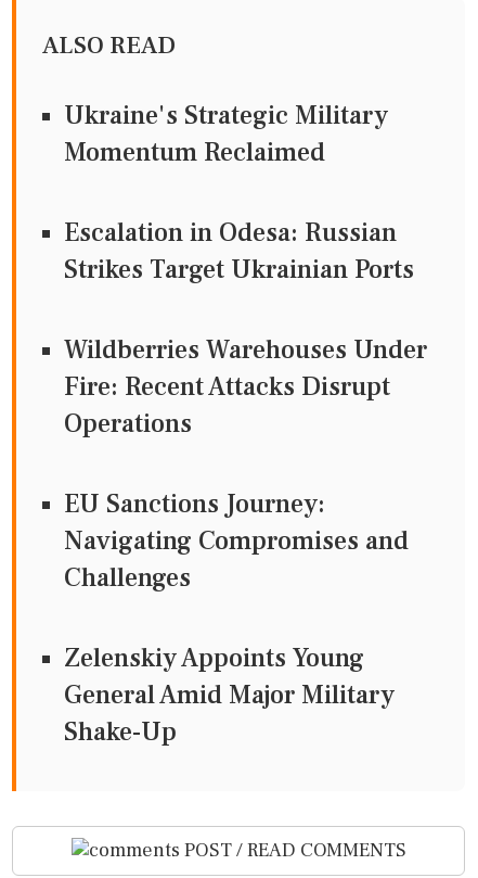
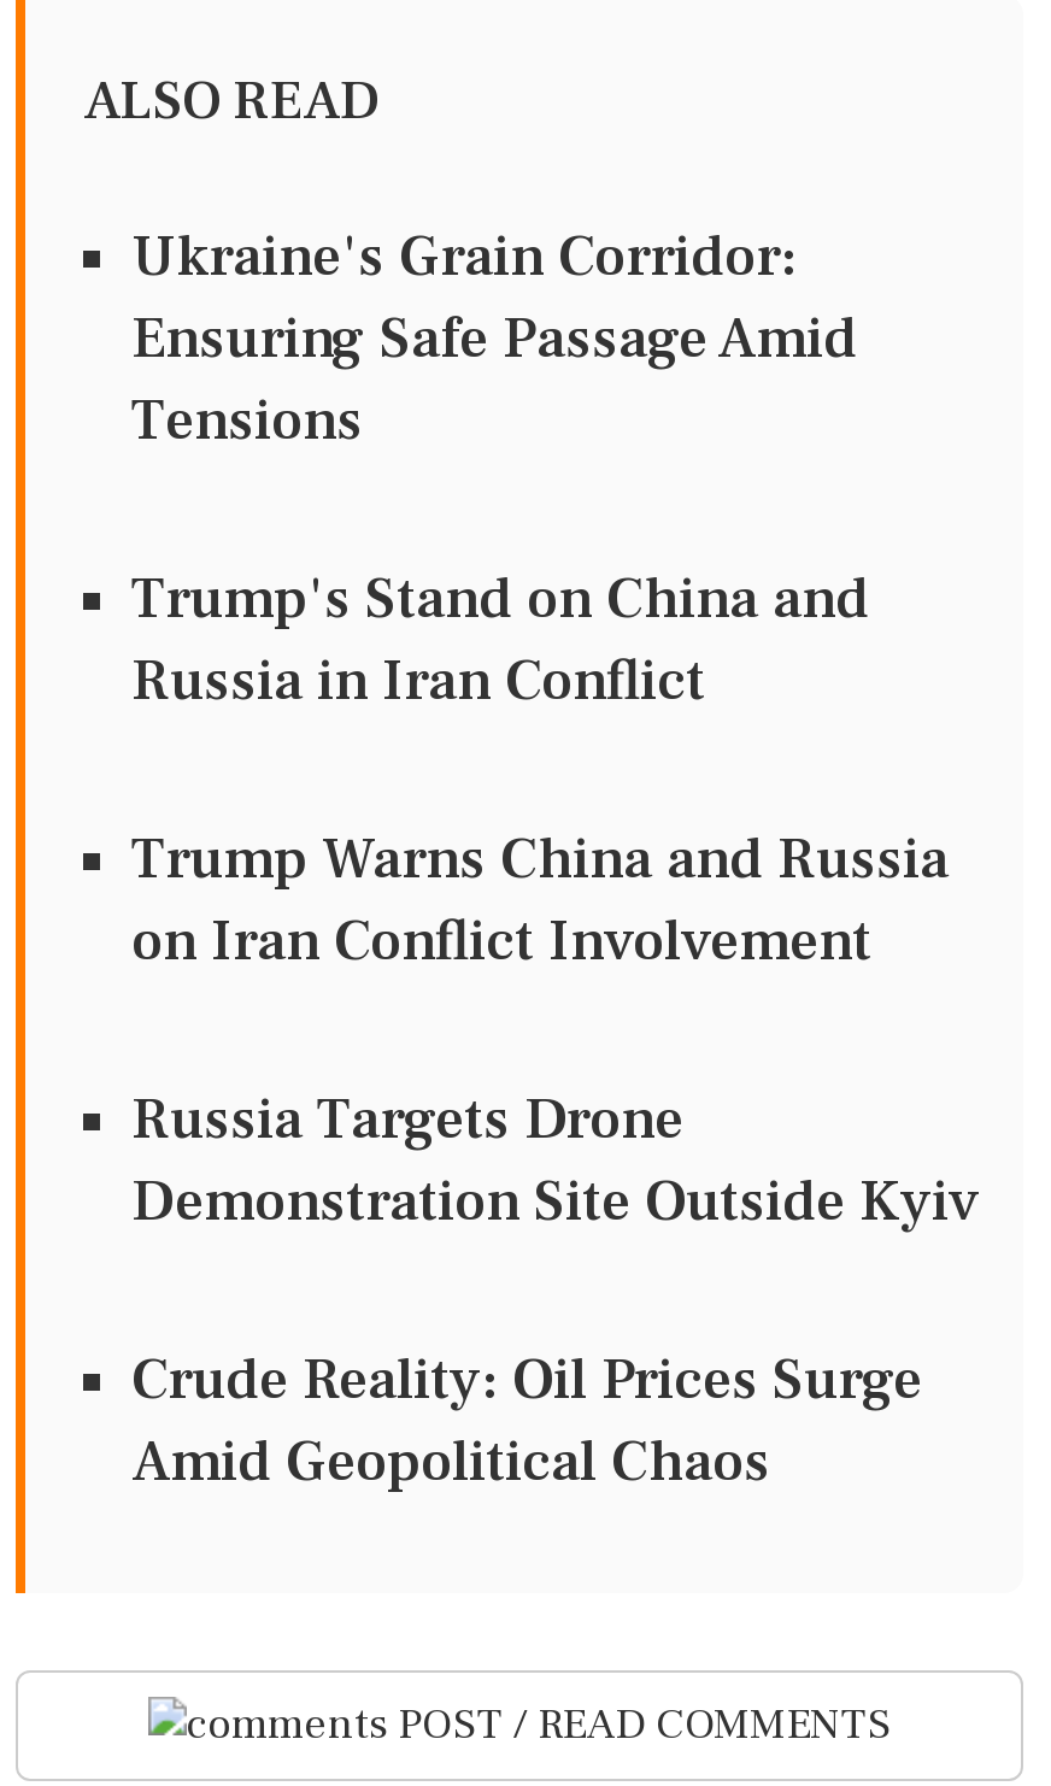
[64,98,388,169] Ukraine's Strategic Military | Momentum Reclaimed -> [131,218,857,457] Ukraine's Grain Corridor: | Ensuring Safe Passage Amid | Tensions
[64,215,414,286] Escalation in Odesa: Russian | Strikes Target Ukrainian Ports -> [131,560,869,717] Trump's Stand on China and | Russia in Iran Conflict
[64,333,427,440] Wildberries Warehouses Under | Fire: Recent Attacks Disrupt | Operations -> [131,821,949,977] Trump Warns China and Russia | on Iran Conflict Involvement
[64,487,409,594] EU Sanctions Journey: | Navigating Compromises and | Challenges -> [131,1081,980,1238] Russia Targets Drone | Demonstration Site Outside Kyiv
[64,641,395,748] Zelenskiy Appoints Young | General Amid Major Military | Shake-Up -> [131,1341,922,1498] Crude Reality: Oil Prices Surge | Amid Geopolitical Chaos

